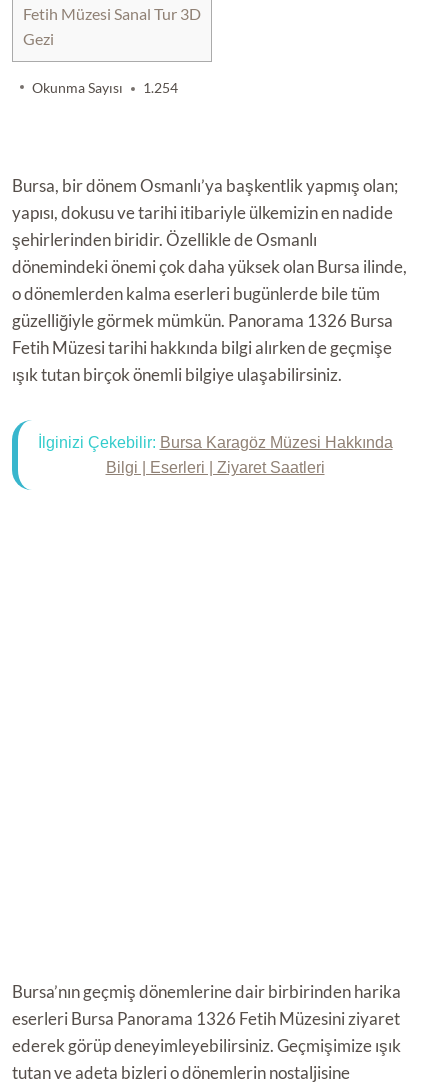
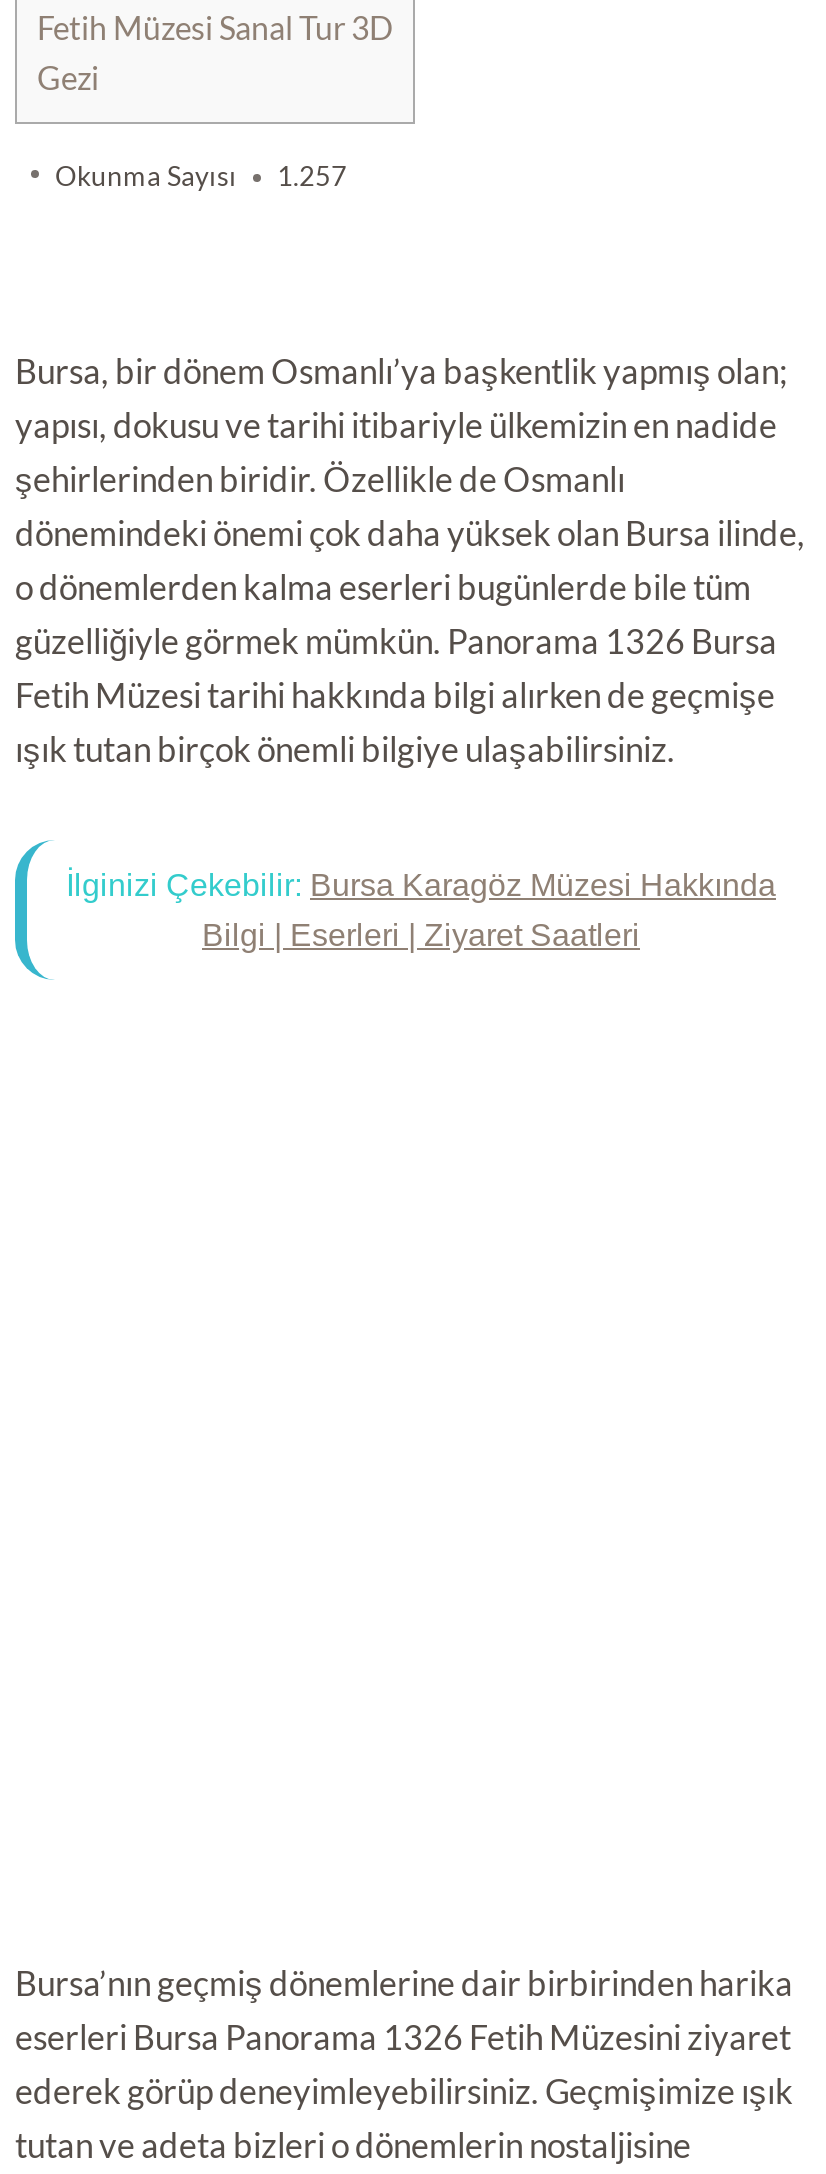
[32,80,178,96] Okunma Sayısı 1.254 -> [55,160,347,192] Okunma Sayısı 1.257

